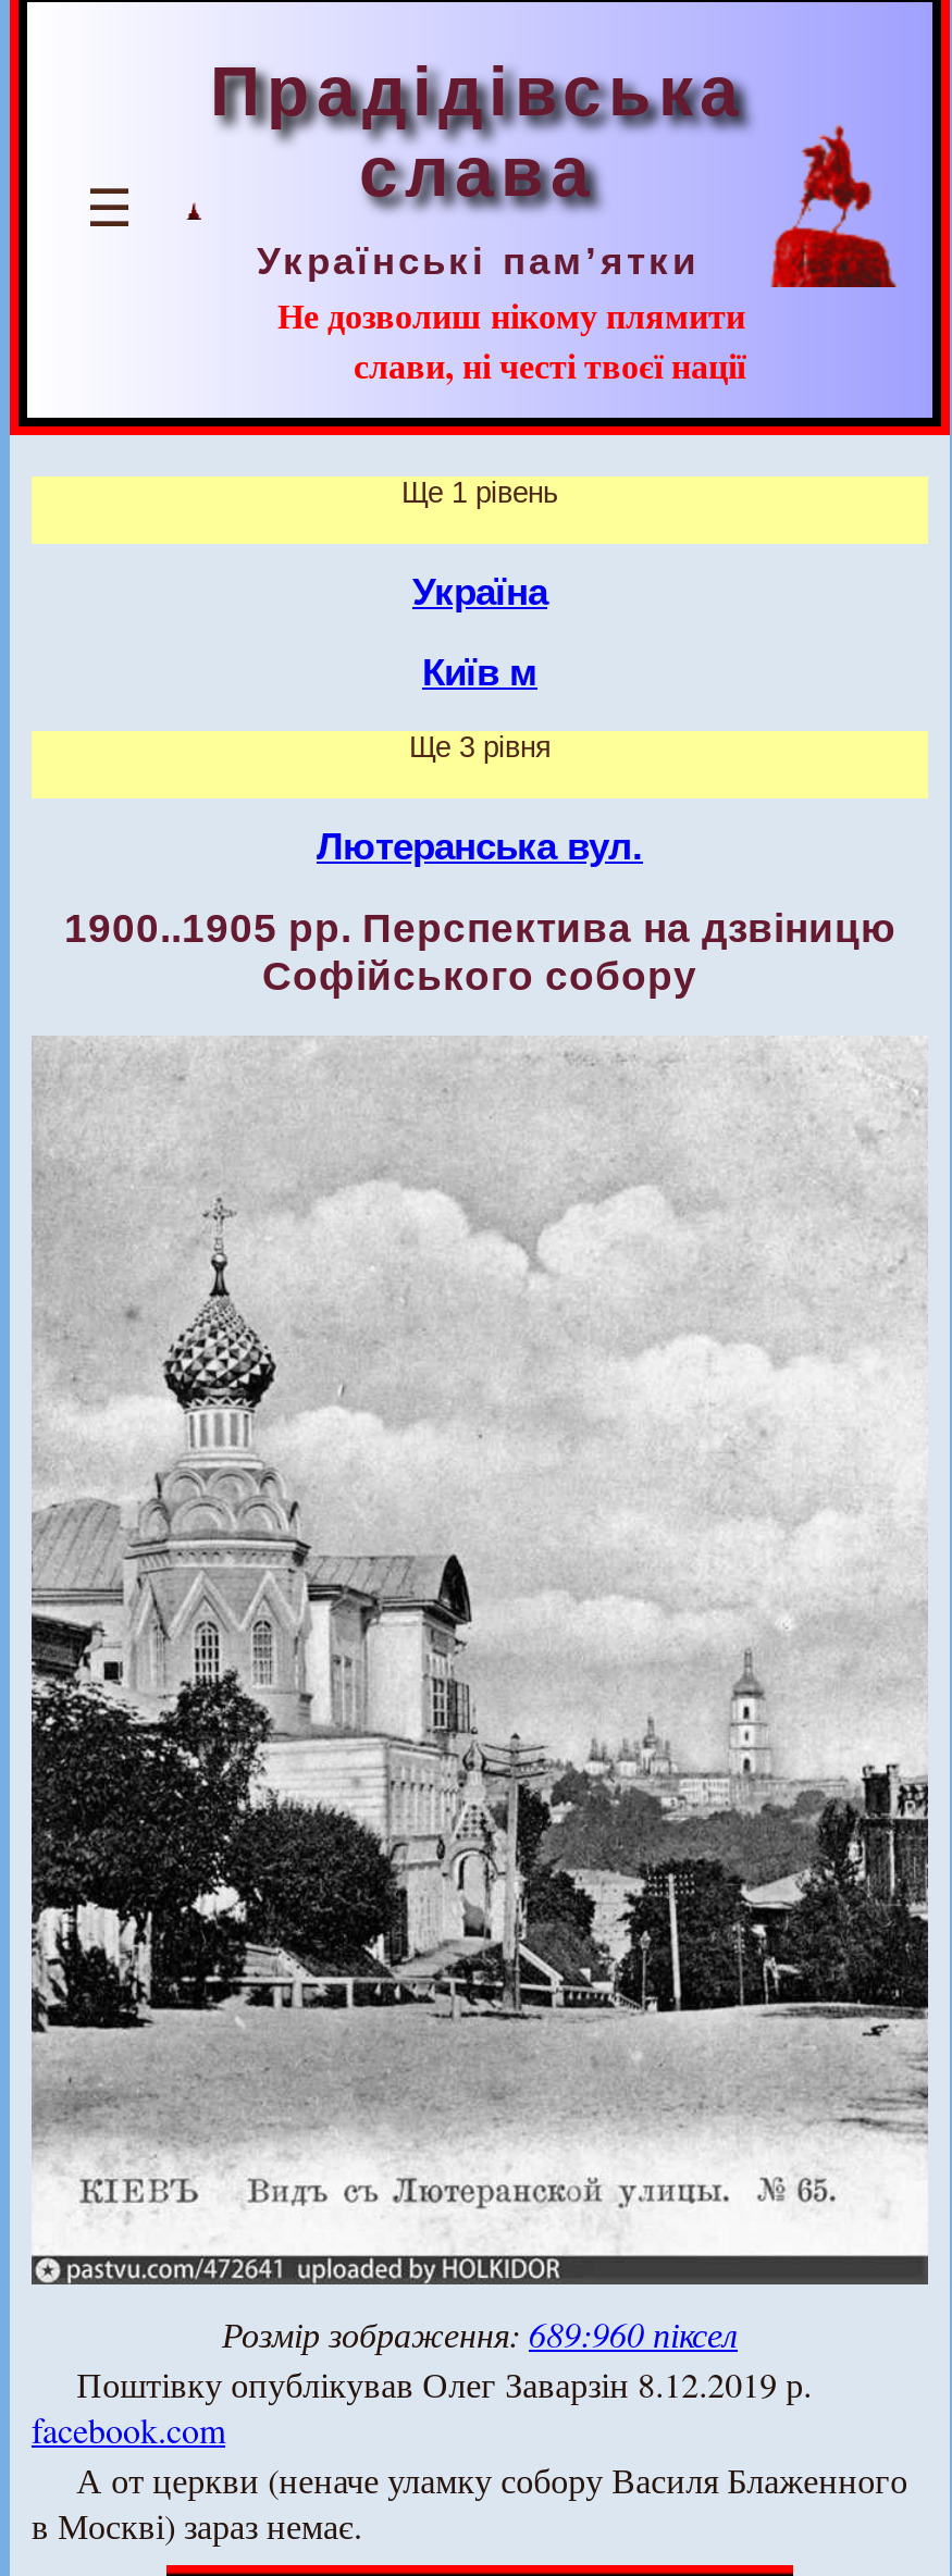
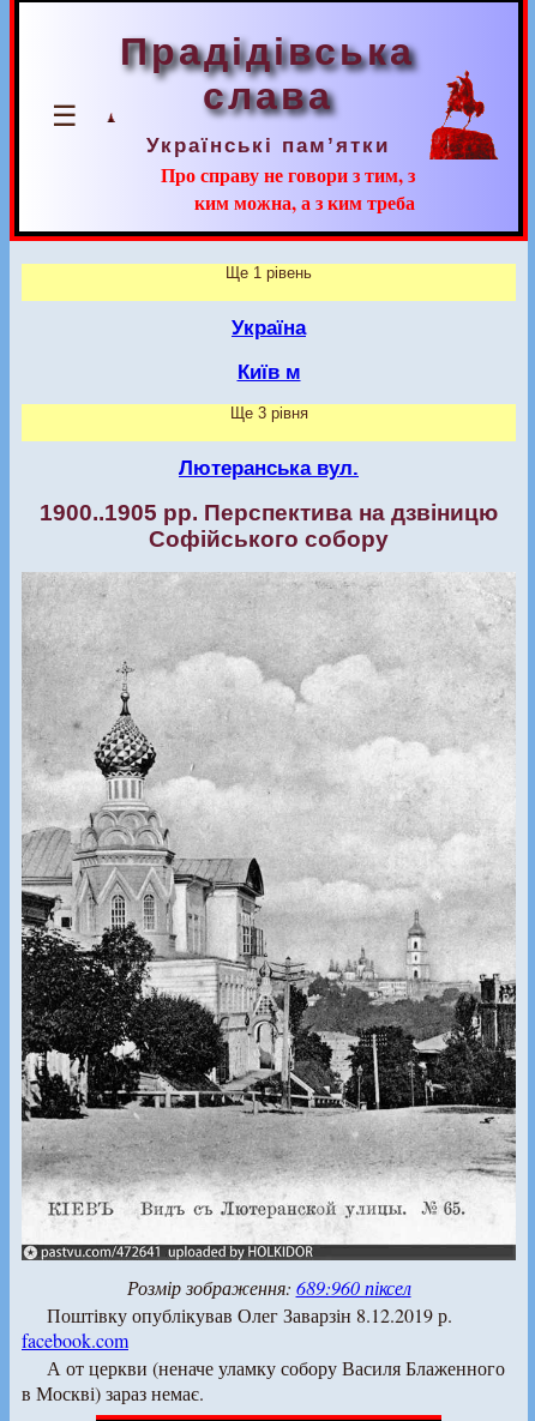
[277,289,745,389] Не дозволиш нікому плямити | слави, ні честі твоєї нації -> [161,161,415,216] Про справу не говори з тим, з | ким можна, а з ким треба

